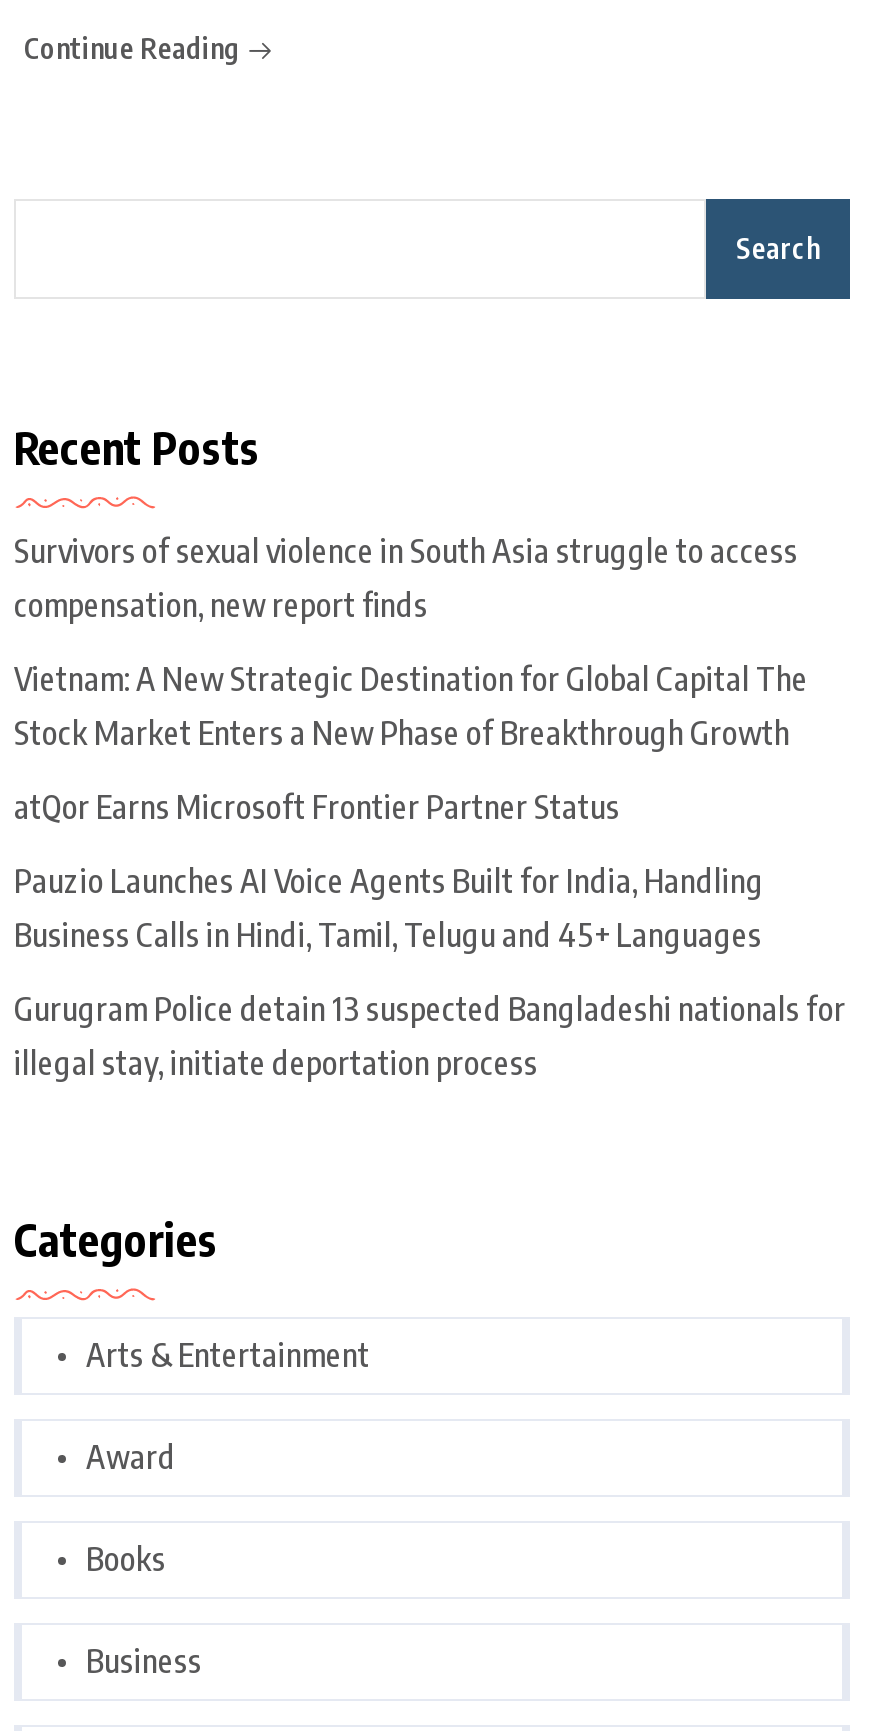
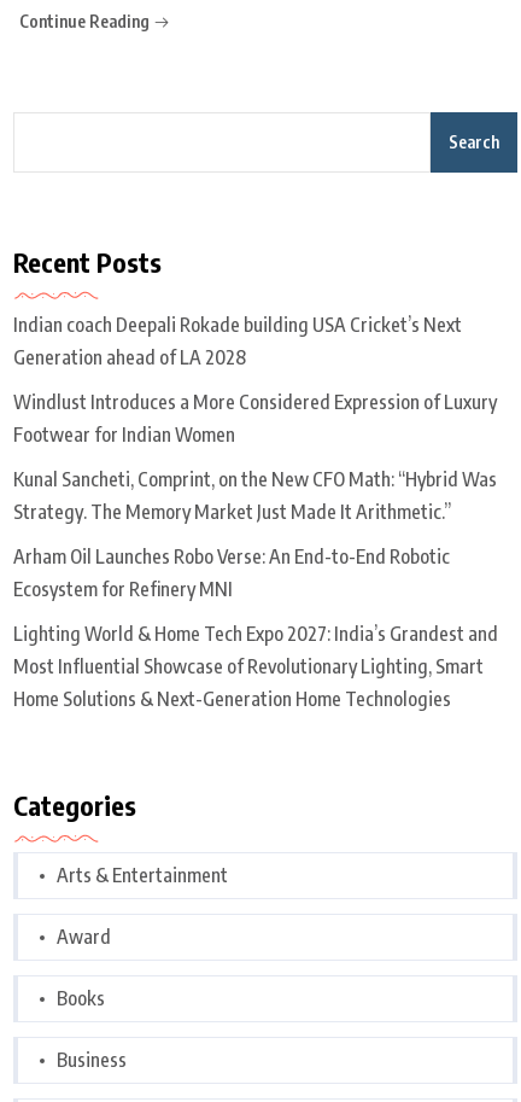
[14,532,798,626] Survivors of sexual violence in South Asia struggle to access | compensation, new report finds -> [13,313,462,370] Indian coach Deepali Rokade building USA Cricket’s Next | Generation ahead of LA 2028
[14,660,808,754] Vietnam: A New Strategic Destination for Global Capital The | Stock Market Enters a New Phase of Breakthrough Growth -> [13,390,497,447] Windlust Introduces a More Considered Expression of Luxury | Footwear for Indian Women
[14,788,620,828] atQor Earns Microsoft Frontier Partner Status -> [13,468,497,524] Kunal Sancheti, Comprint, on the New CFO Math: “Hybrid Was | Strategy. The Memory Market Just Made It Arithmetic.”
[14,862,764,956] Pauzio Launches AI Voice Agents Built for India, Handling | Business Calls in Hindi, Tamil, Telugu and 45+ Languages -> [13,545,450,602] Arham Oil Launches Robo Verse: An End-to-End Robotic | Ecosystem for Refinery MNI
[14,990,846,1084] Gurugram Police detain 13 suspected Bangladeshi nationals for | illegal stay, initiate deportation process -> [13,622,498,711] Lighting World & Home Tech Expo 2027: India’s Grandest and | Most Influential Showcase of Revolutionary Lighting, Smart | Home Solutions & Next-Generation Home Technologies

